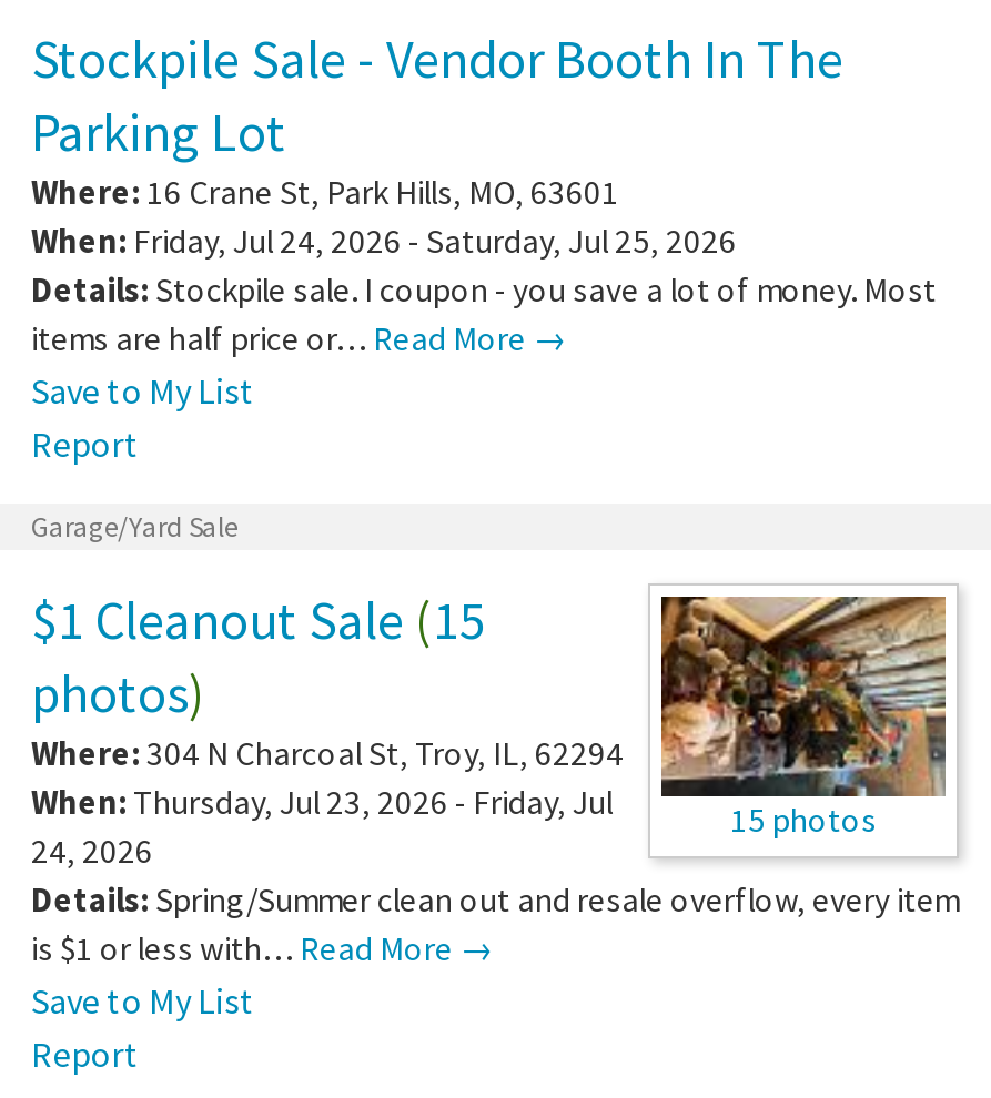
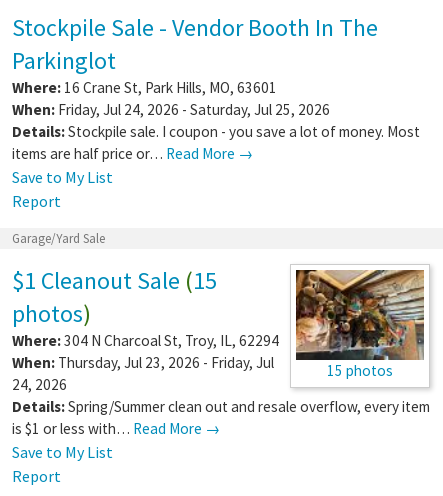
[31,97,286,166] Parking Lot -> [12,45,116,76] Parkinglot

